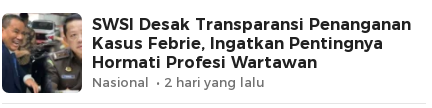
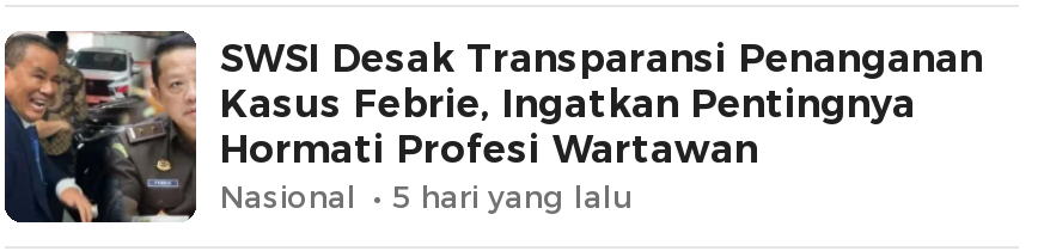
[164,74,265,90] 2 hari yang lalu -> [392,178,634,216] 5 hari yang lalu

